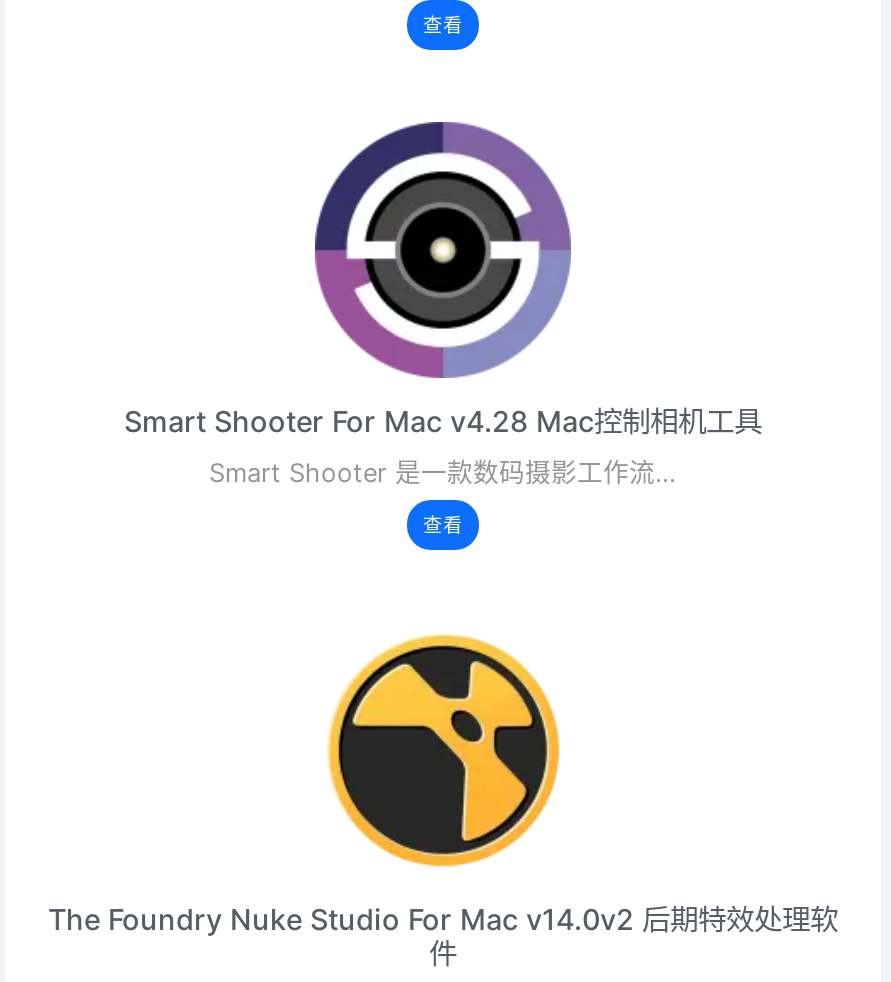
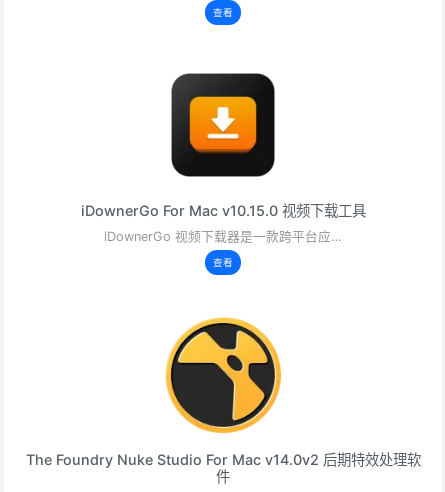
[124,120,762,438] [image] | Smart Shooter For Mac v4.28 Mac控制相机工具 -> [80,61,365,219] [image] | iDownerGo For Mac v10.15.0 视频下载工具
[209,458,677,488] Smart Shooter 是一款数码摄影工作流… -> [104,229,342,244] iDownerGo 视频下载器是一款跨平台应…

